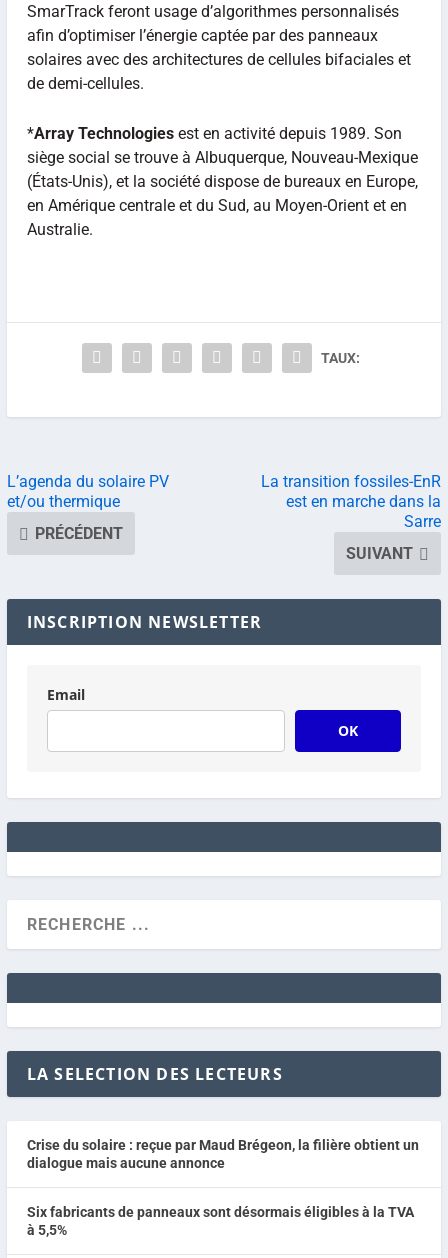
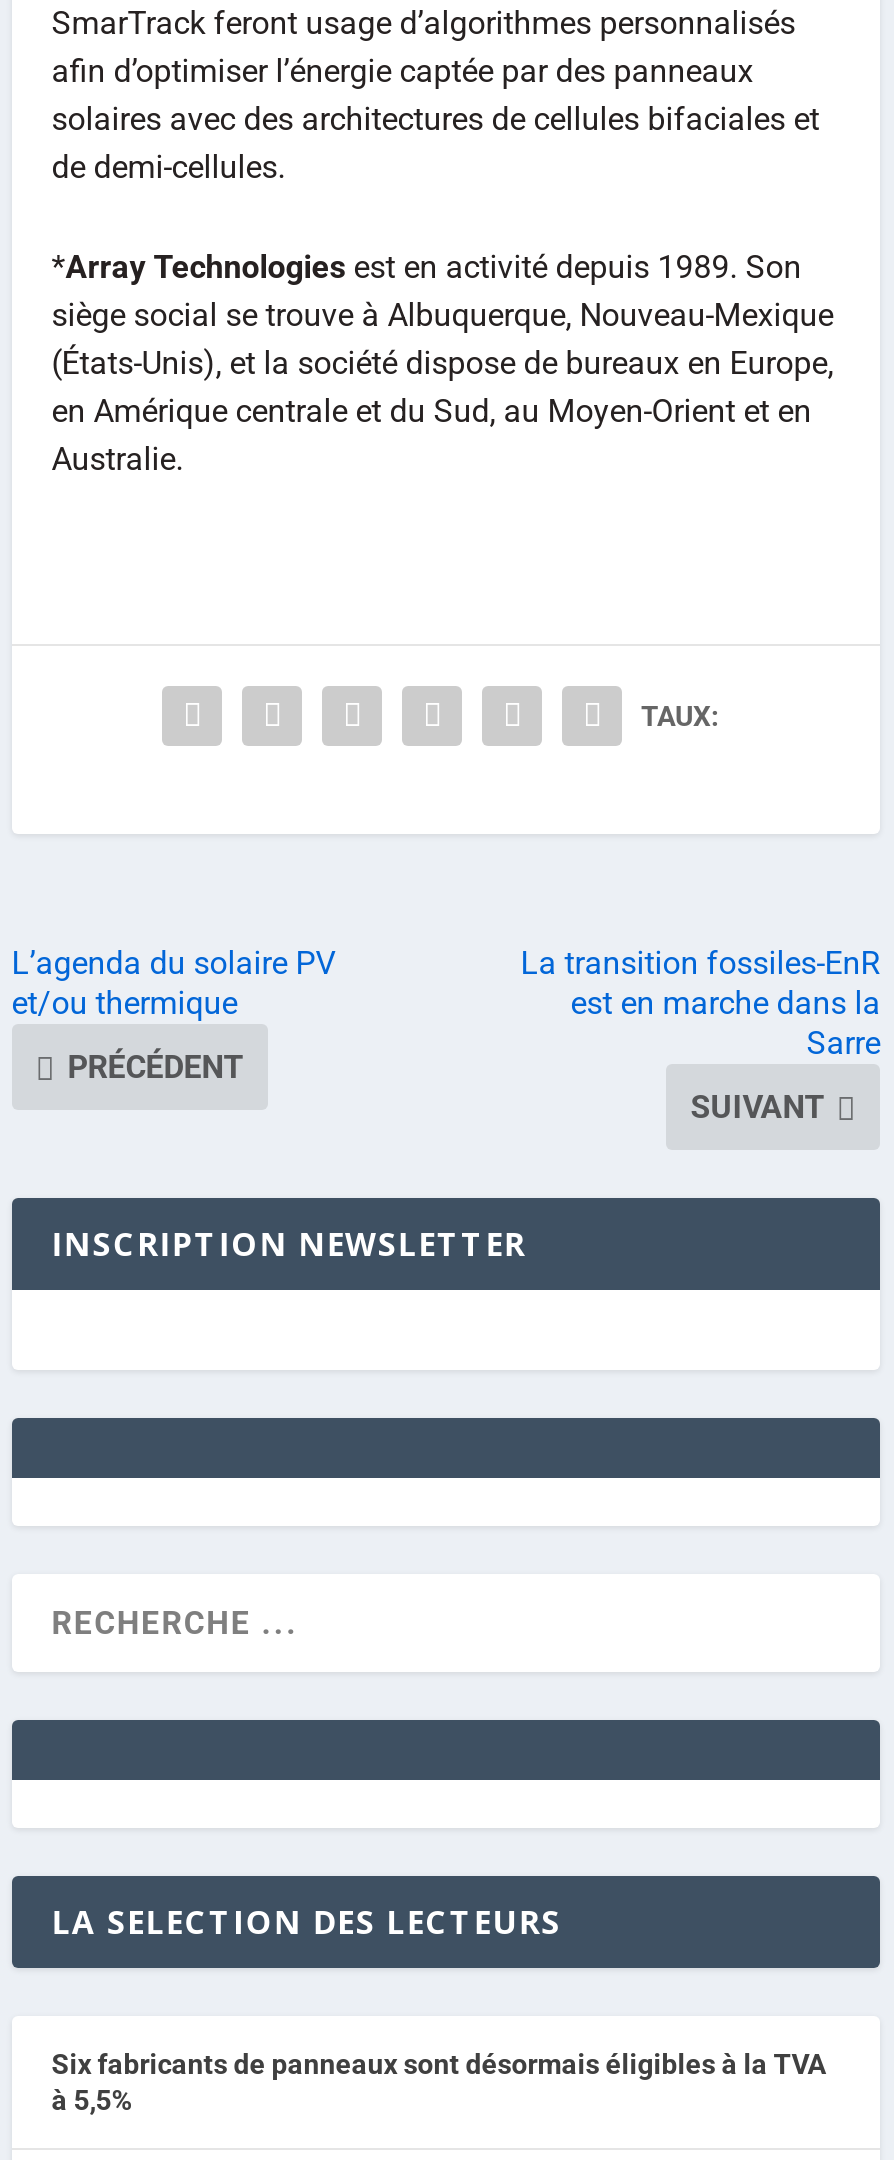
[47,685,358,740] Email | OK -> none
[27,1137,419,1171] Crise du solaire : reçue par Maud Brégeon, la filière obtient un | dialogue mais aucune annonce -> none

